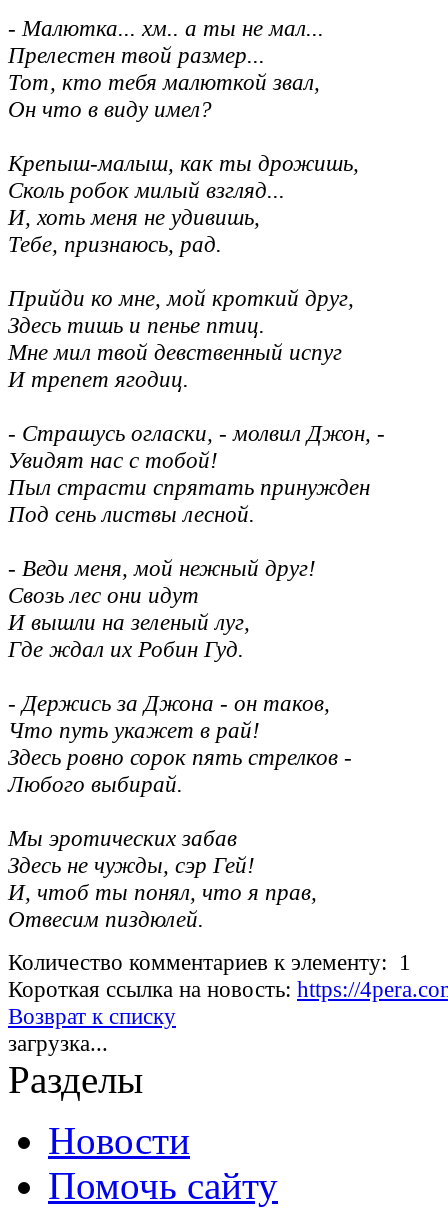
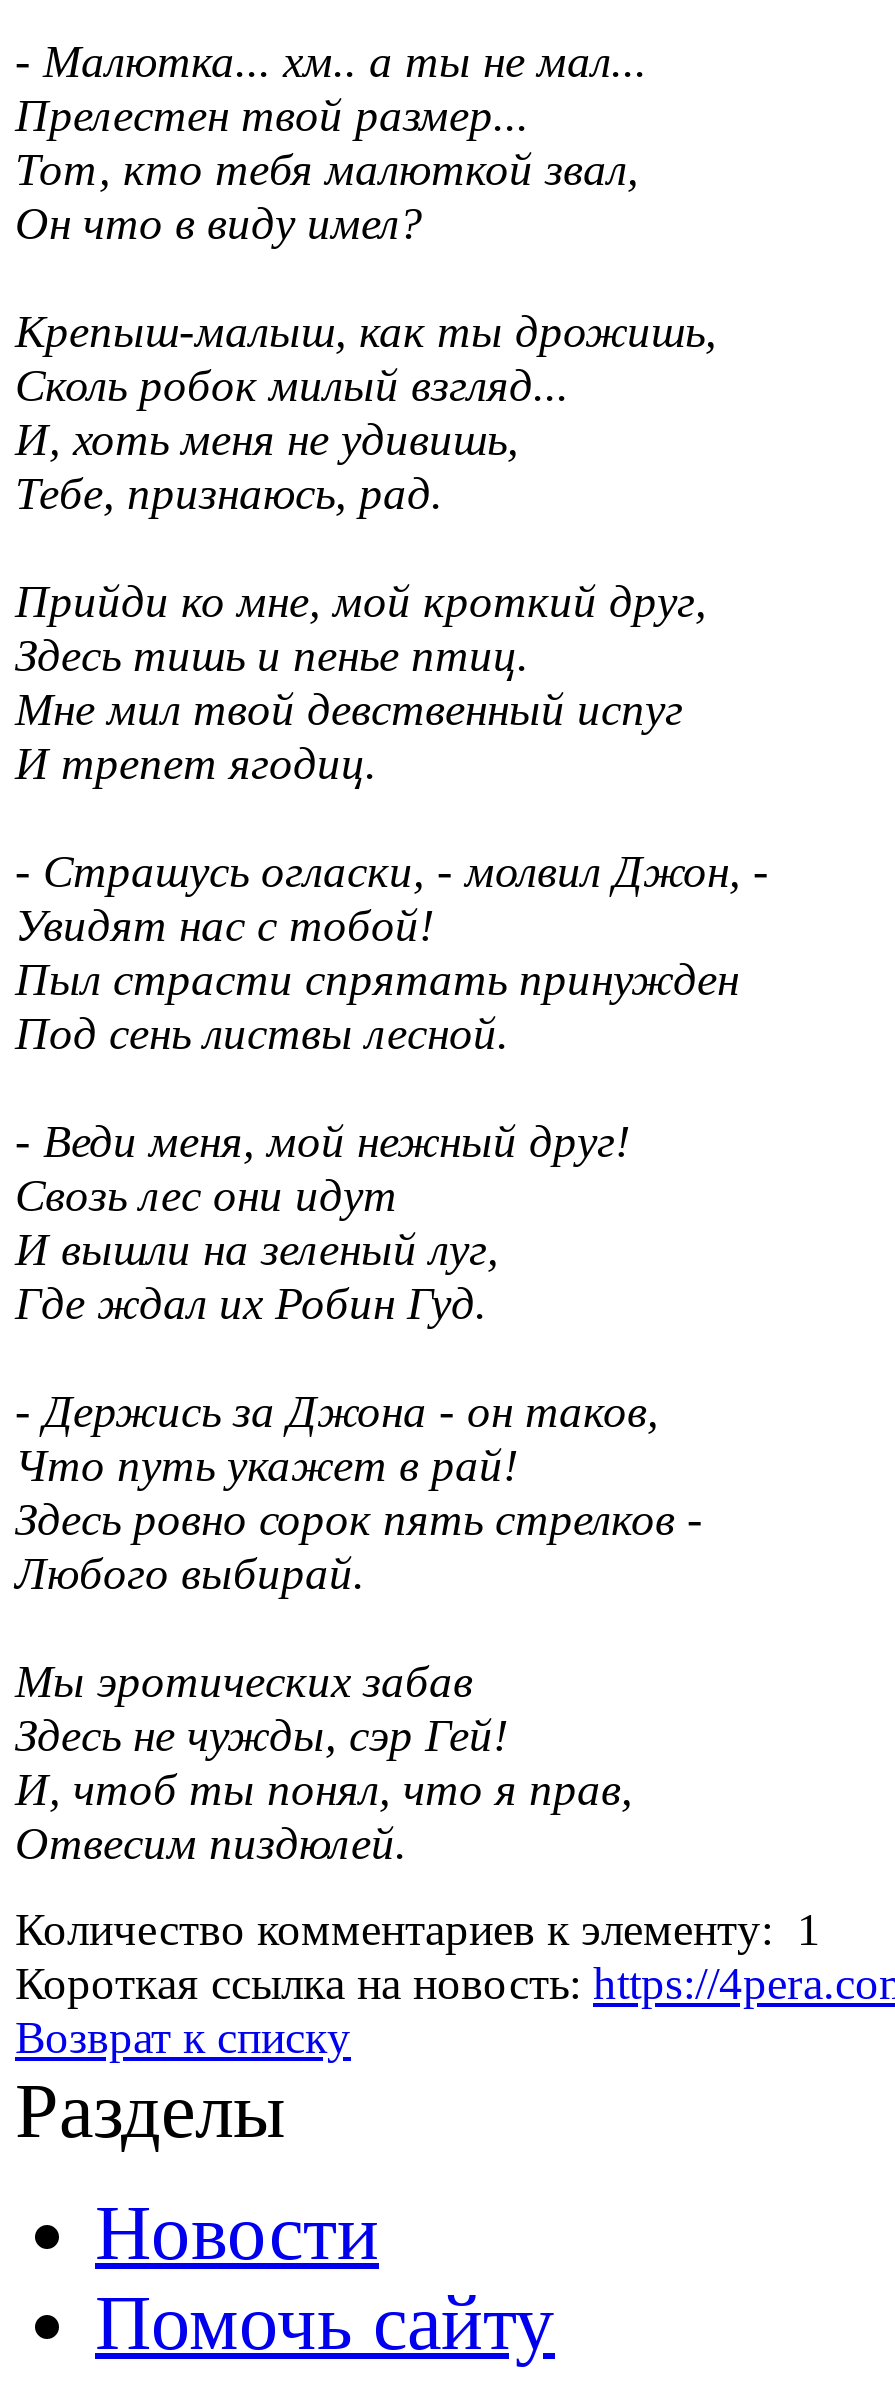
[8,1030,108,1056] загрузка... -> none

